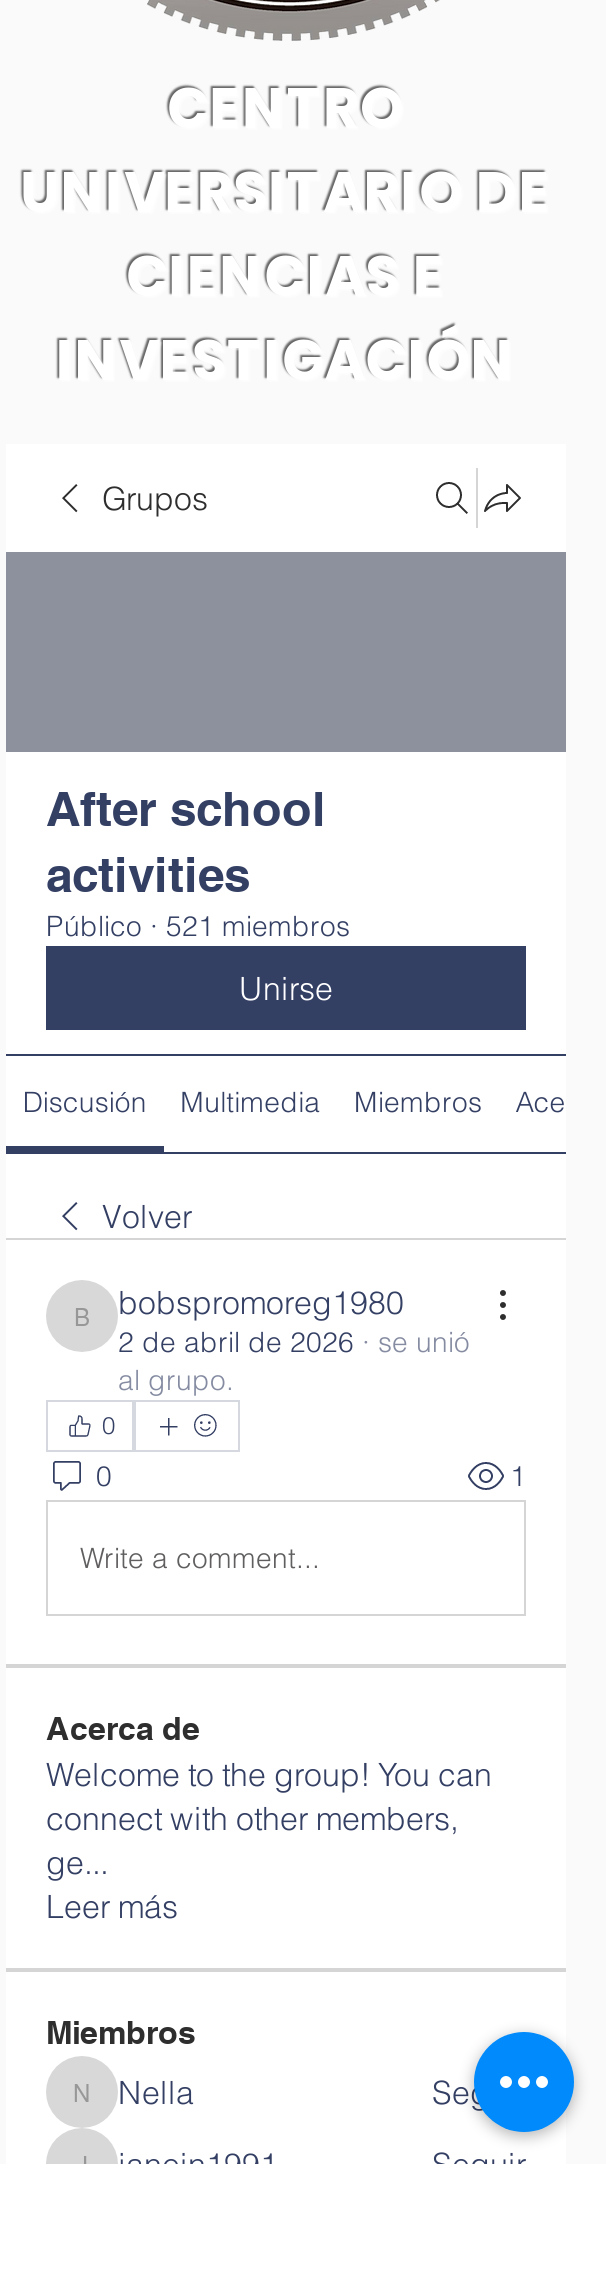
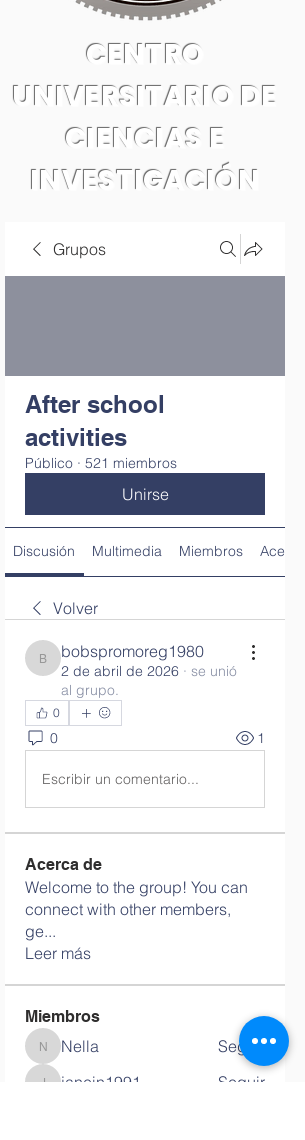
[80,1539,320,1575] Write a comment... -> [42,769,199,787] Escribir un comentario...

